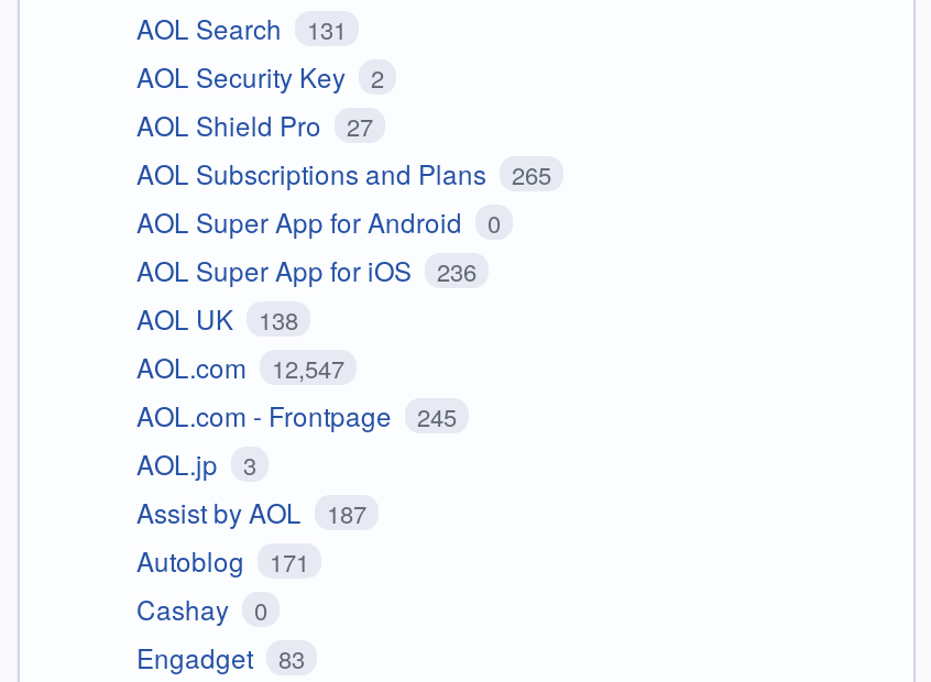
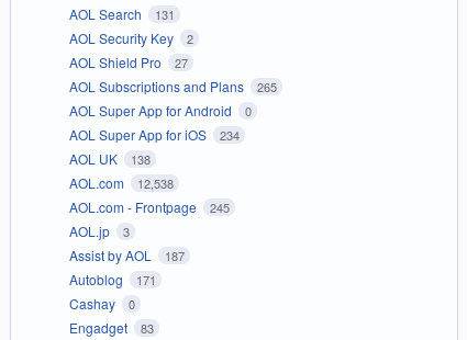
[136,250,477,288] AOL Super App for iOS 236 -> [69,125,239,143] AOL Super App for iOS 234
[136,347,344,385] AOL.com 12,547 -> [69,173,173,192] AOL.com 12,538

